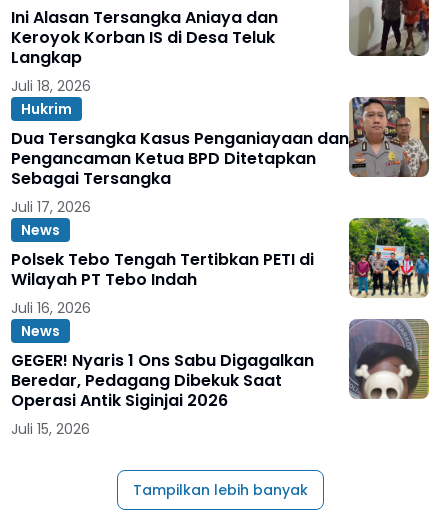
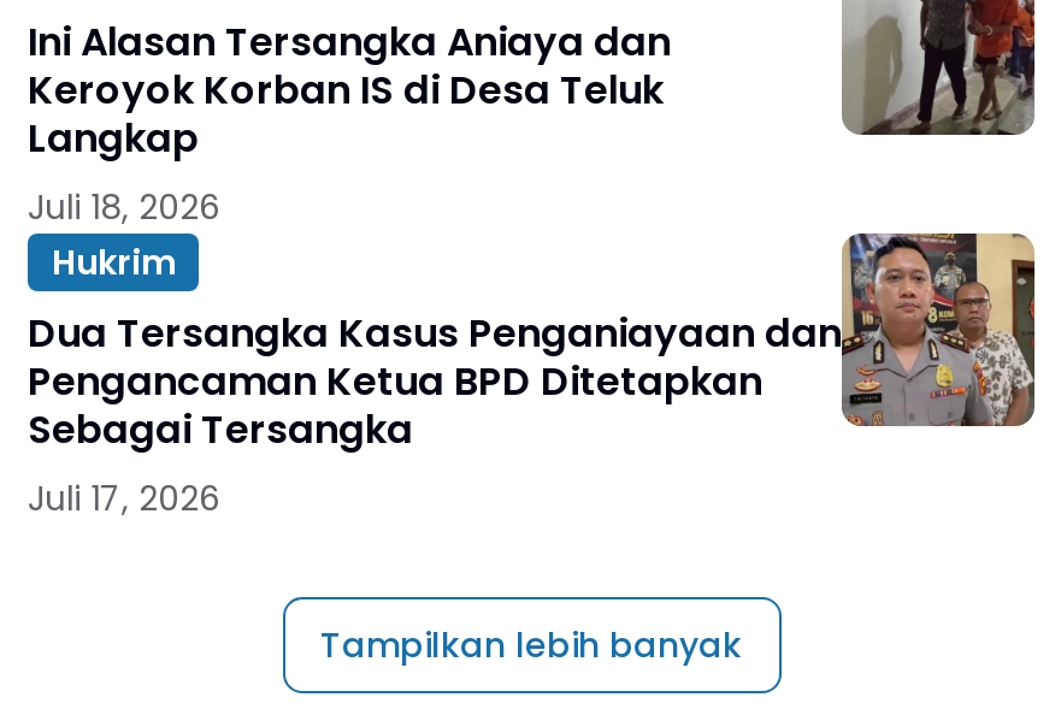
[11,217,430,439] [image] | News | Polsek Tebo Tengah Tertibkan PETI di | Wilayah PT Tebo Indah | Juli 16, 2026 | News | GEGER! Nyaris 1 Ons Sabu Digagalkan | Beredar, Pedagang Dibekuk Saat | Operasi Antik Siginjai 2026 | Juli 15, 2026 -> none
[348,318,430,400] [image] -> none

